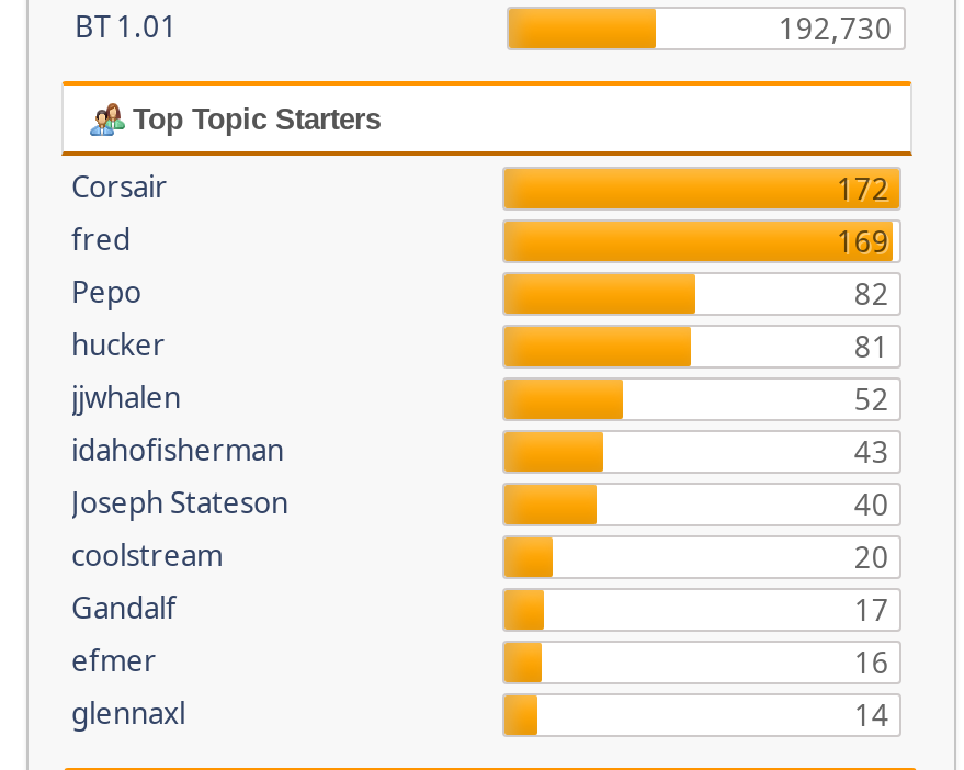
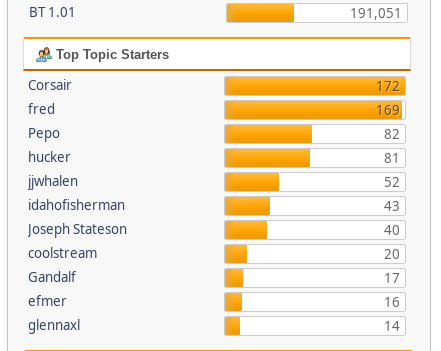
[778,9,892,48] 192,730 -> [350,4,402,22] 191,051

